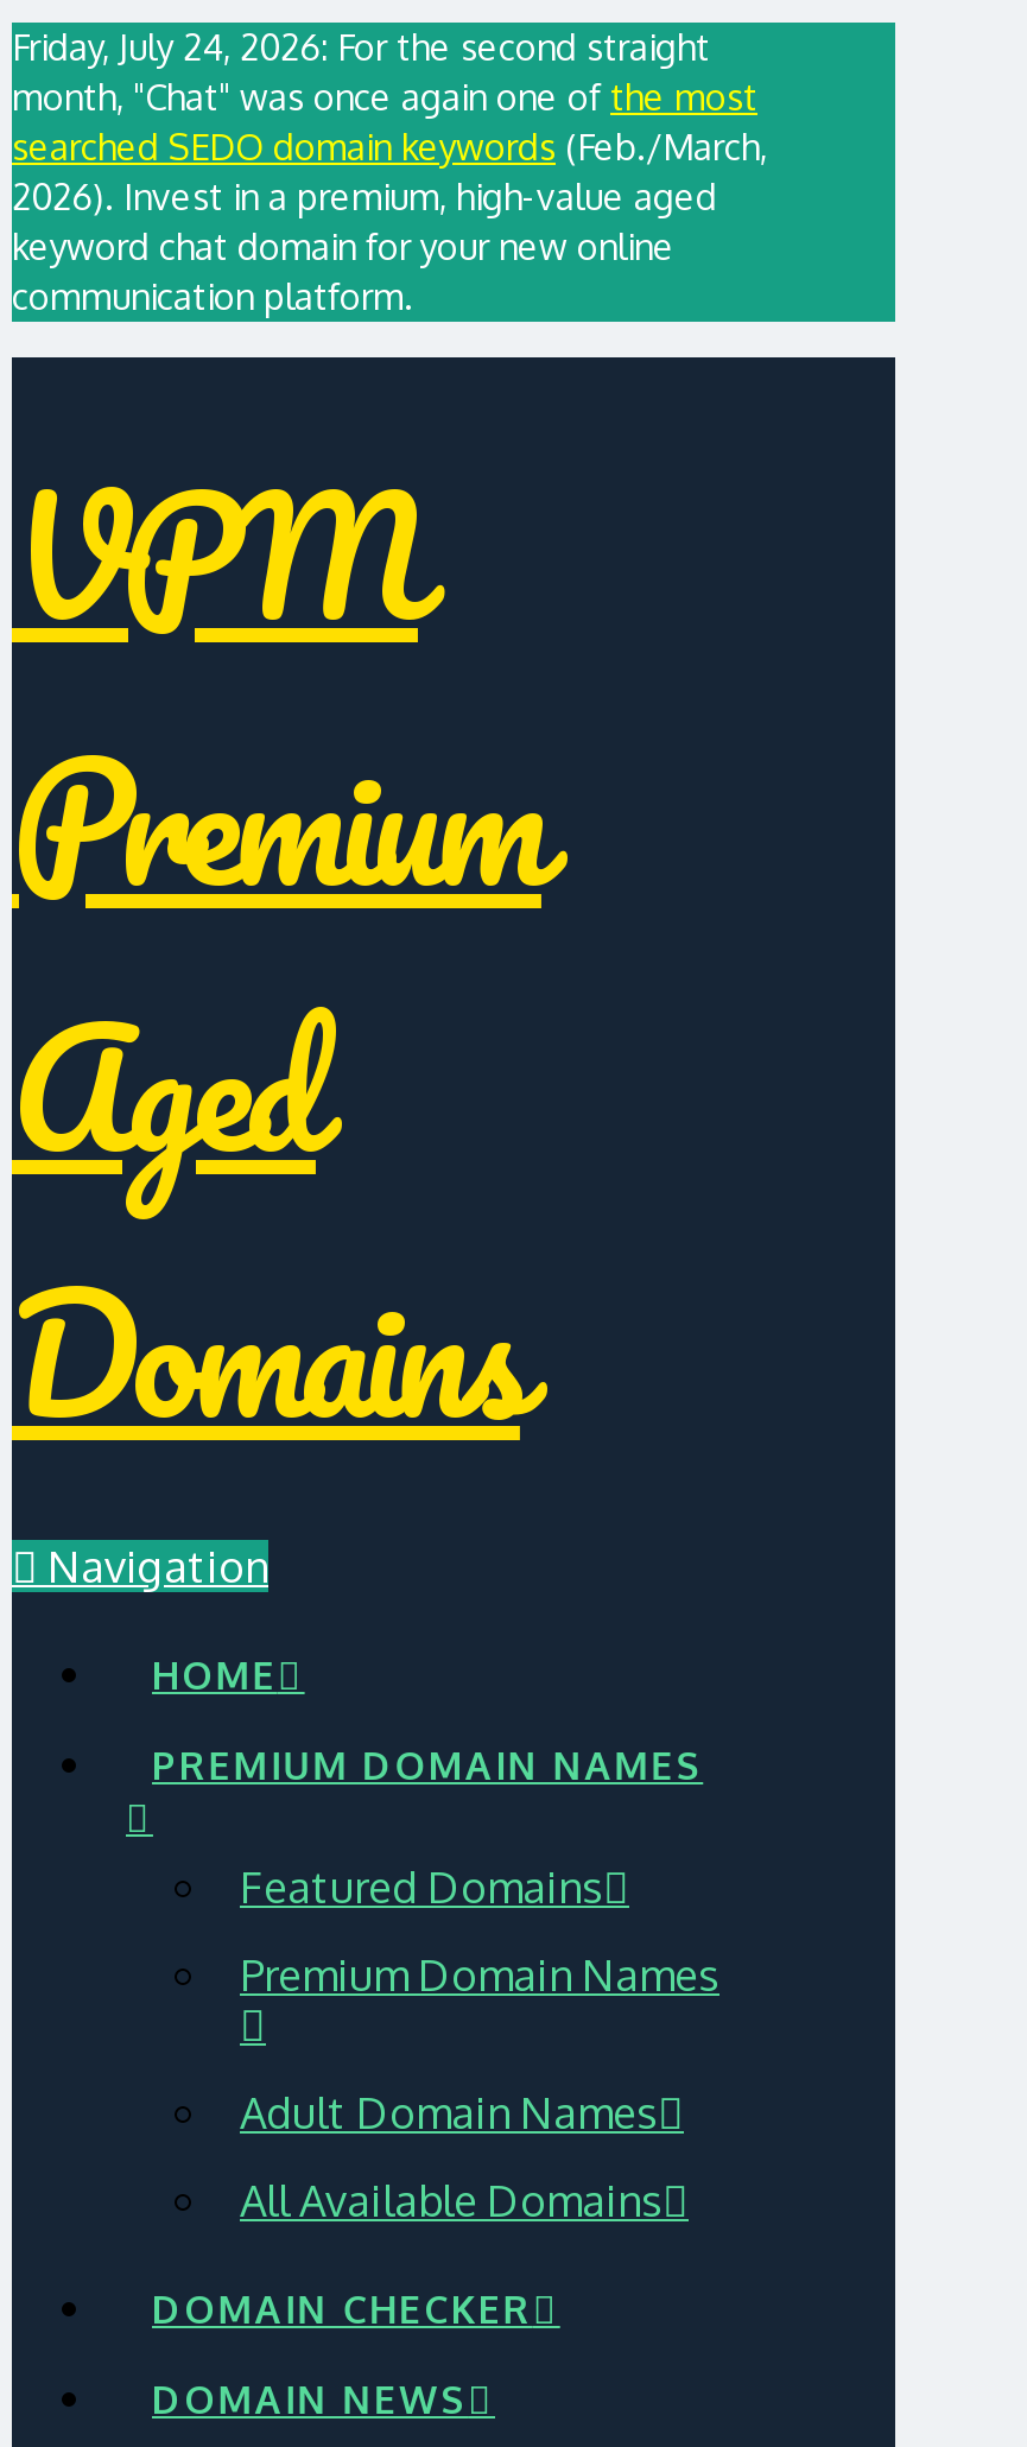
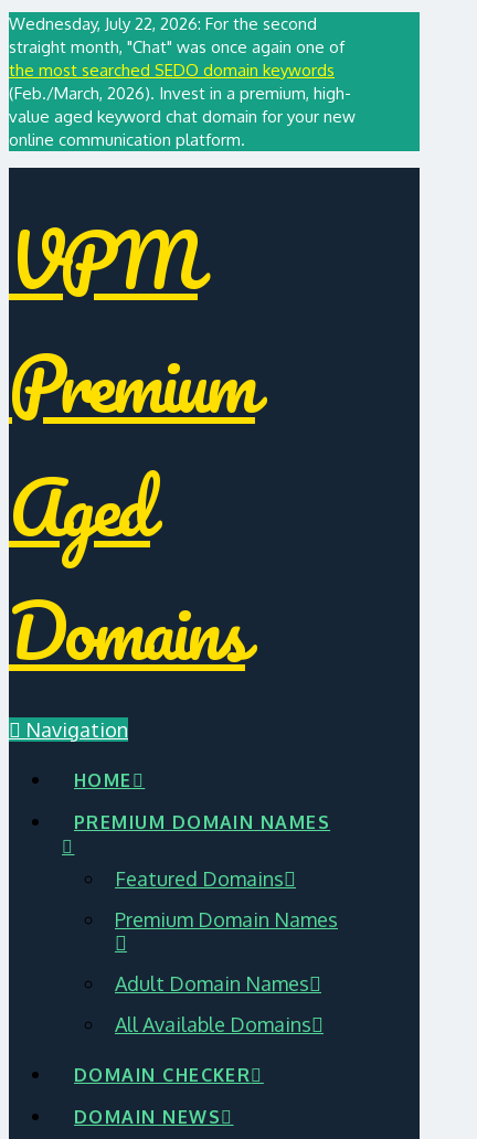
[12,25,767,319] Friday, July 24, 2026: For the second straight | month, "Chat" was once again one of the most | searched SEDO domain keywords (Feb./March, | 2026). Invest in a premium, high-value aged | keyword chat domain for your new online | communication platform. -> [9,13,356,150] Wednesday, July 22, 2026: For the second | straight month, "Chat" was once again one of | the most searched SEDO domain keywords | (Feb./March, 2026). Invest in a premium, high- | value aged keyword chat domain for your new | online communication platform.

